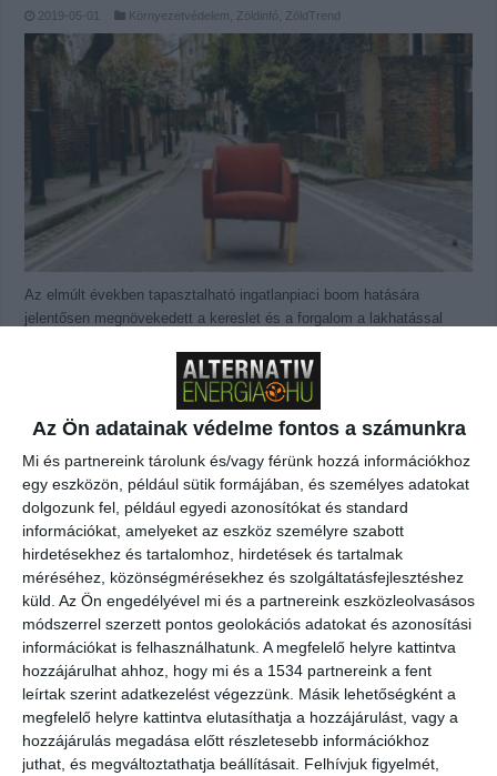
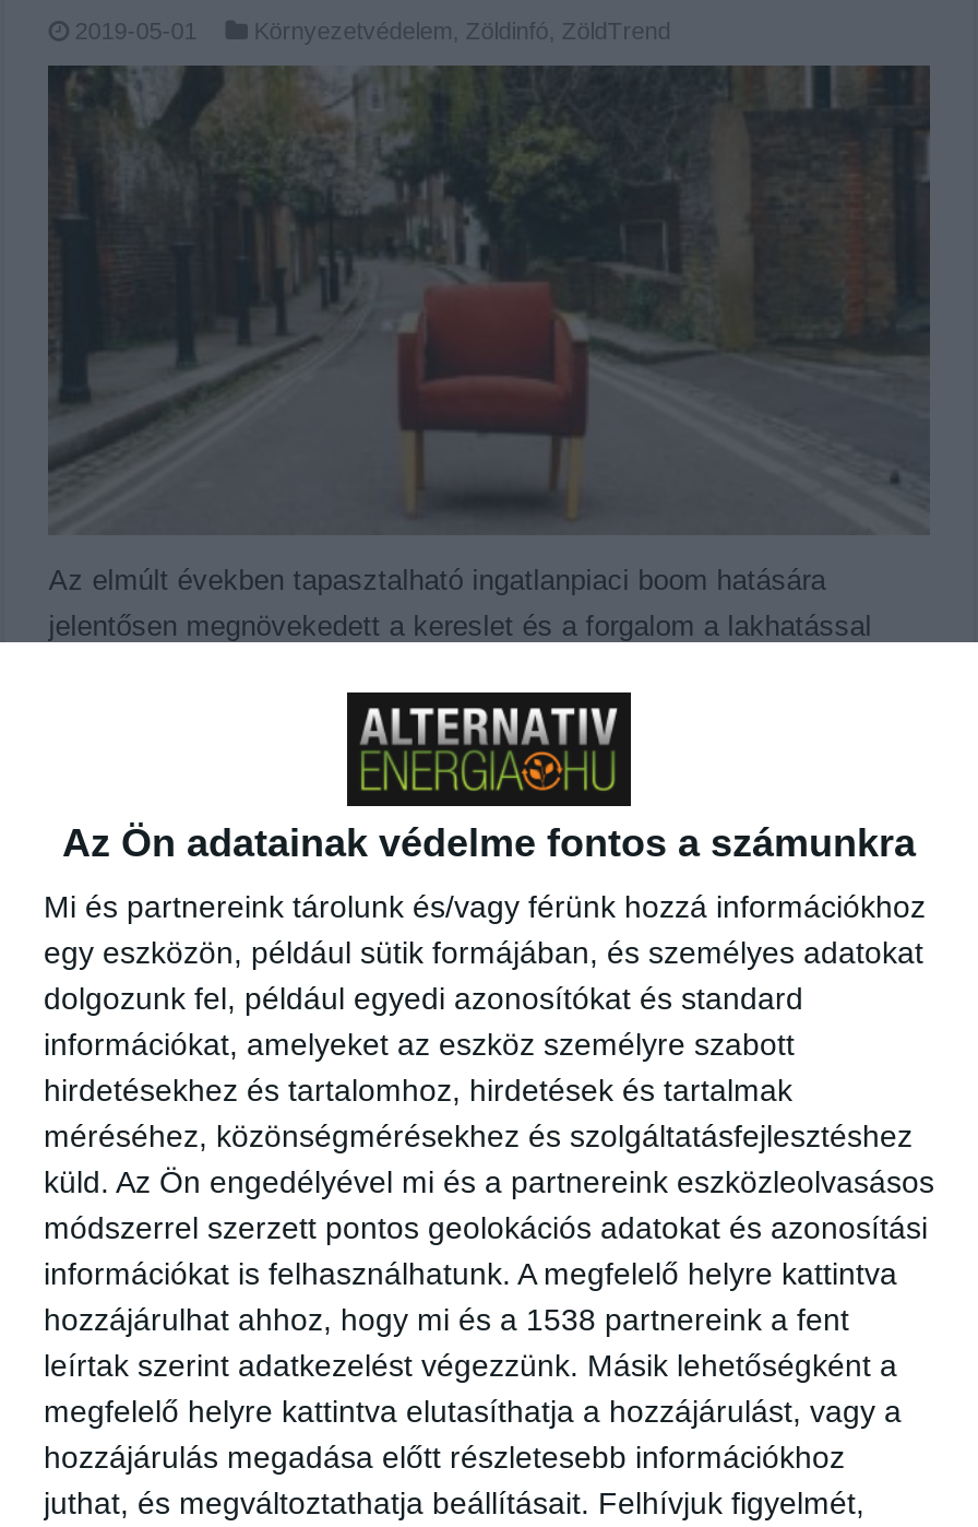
[22,662,432,680] hozzájárulhat ahhoz, hogy mi és a 1534 partnereink a fent -> [44,1302,849,1337] hozzájárulhat ahhoz, hogy mi és a 1538 partnereink a fent

